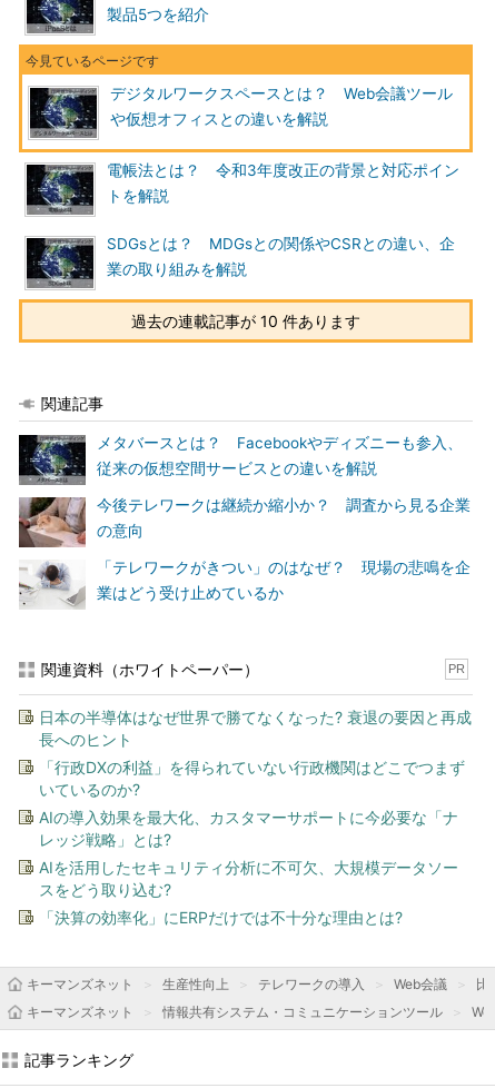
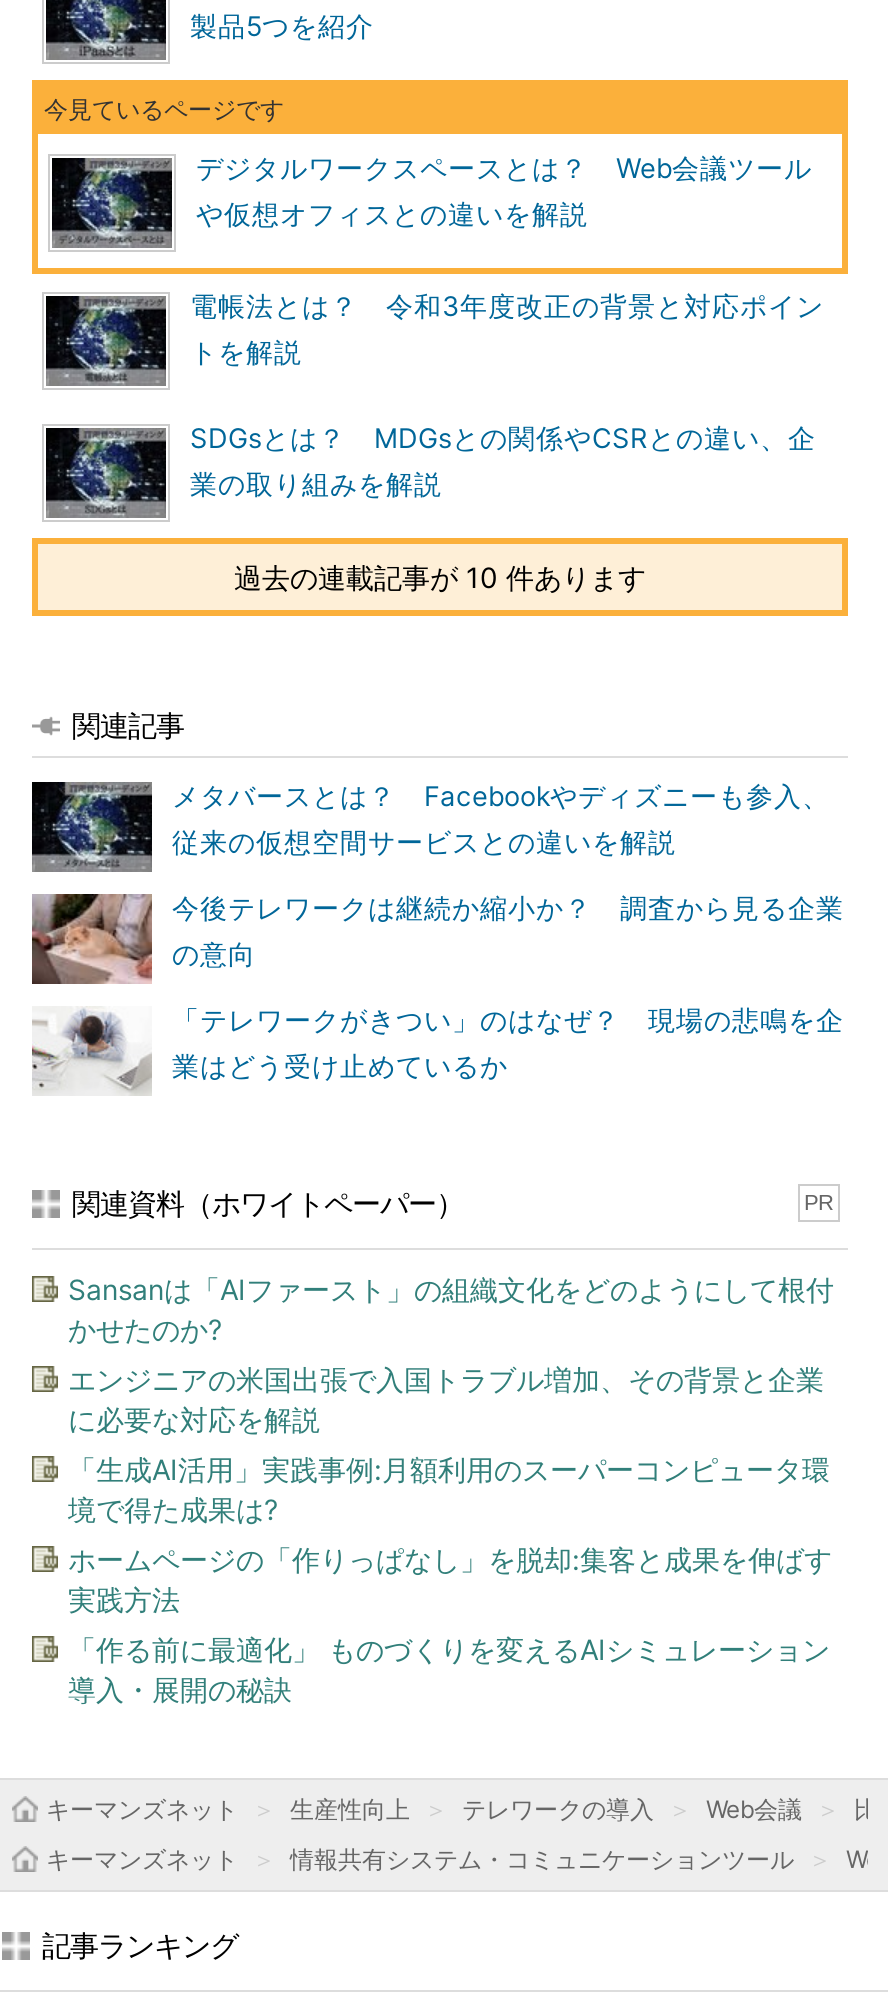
[39,708,472,749] 日本の半導体はなぜ世界で勝てなくなった? 衰退の要因と再成 | 長へのヒント -> [68,1272,834,1346] Sansanは「AIファースト」の組織文化をどのようにして根付 | かせたのか?
[39,758,465,799] 「行政DXの利益」を得られていない行政機関はどこでつまず | いているのか? -> [68,1362,824,1436] エンジニアの米国出張で入国トラブル増加、その背景と企業 | に必要な対応を解説
[39,808,458,849] AIの導入効果を最大化、カスタマーサポートに今必要な「ナ | レッジ戦略」とは? -> [68,1452,830,1526] 「生成AI活用」実践事例:月額利用のスーパーコンピュータ環 | 境で得た成果は?
[39,858,458,899] AIを活用したセキュリティ分析に不可欠、大規模データソー | スをどう取り込む? -> [68,1542,832,1616] ホームページの「作りっぱなし」を脱却:集客と成果を伸ばす | 実践方法
[39,908,403,927] 「決算の効率化」にERPだけでは不十分な理由とは? -> [68,1632,830,1706] 「作る前に最適化」 ものづくりを変えるAIシミュレーション | 導入・展開の秘訣

